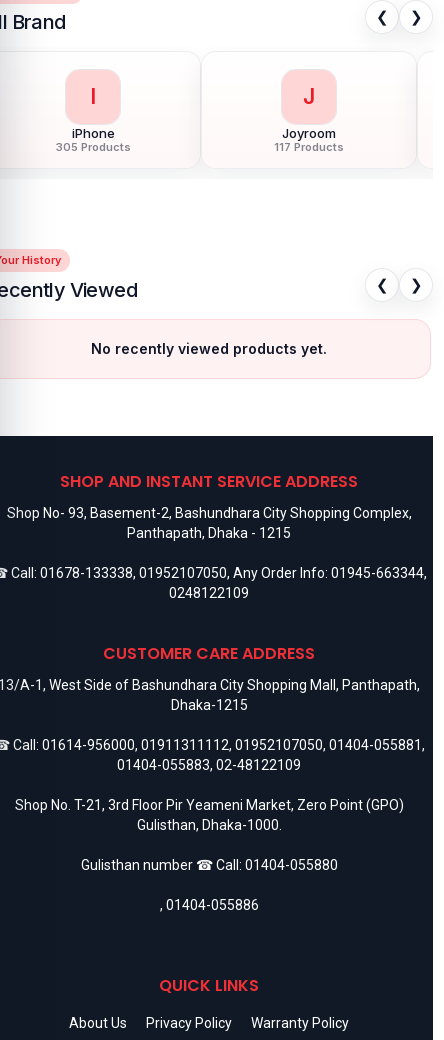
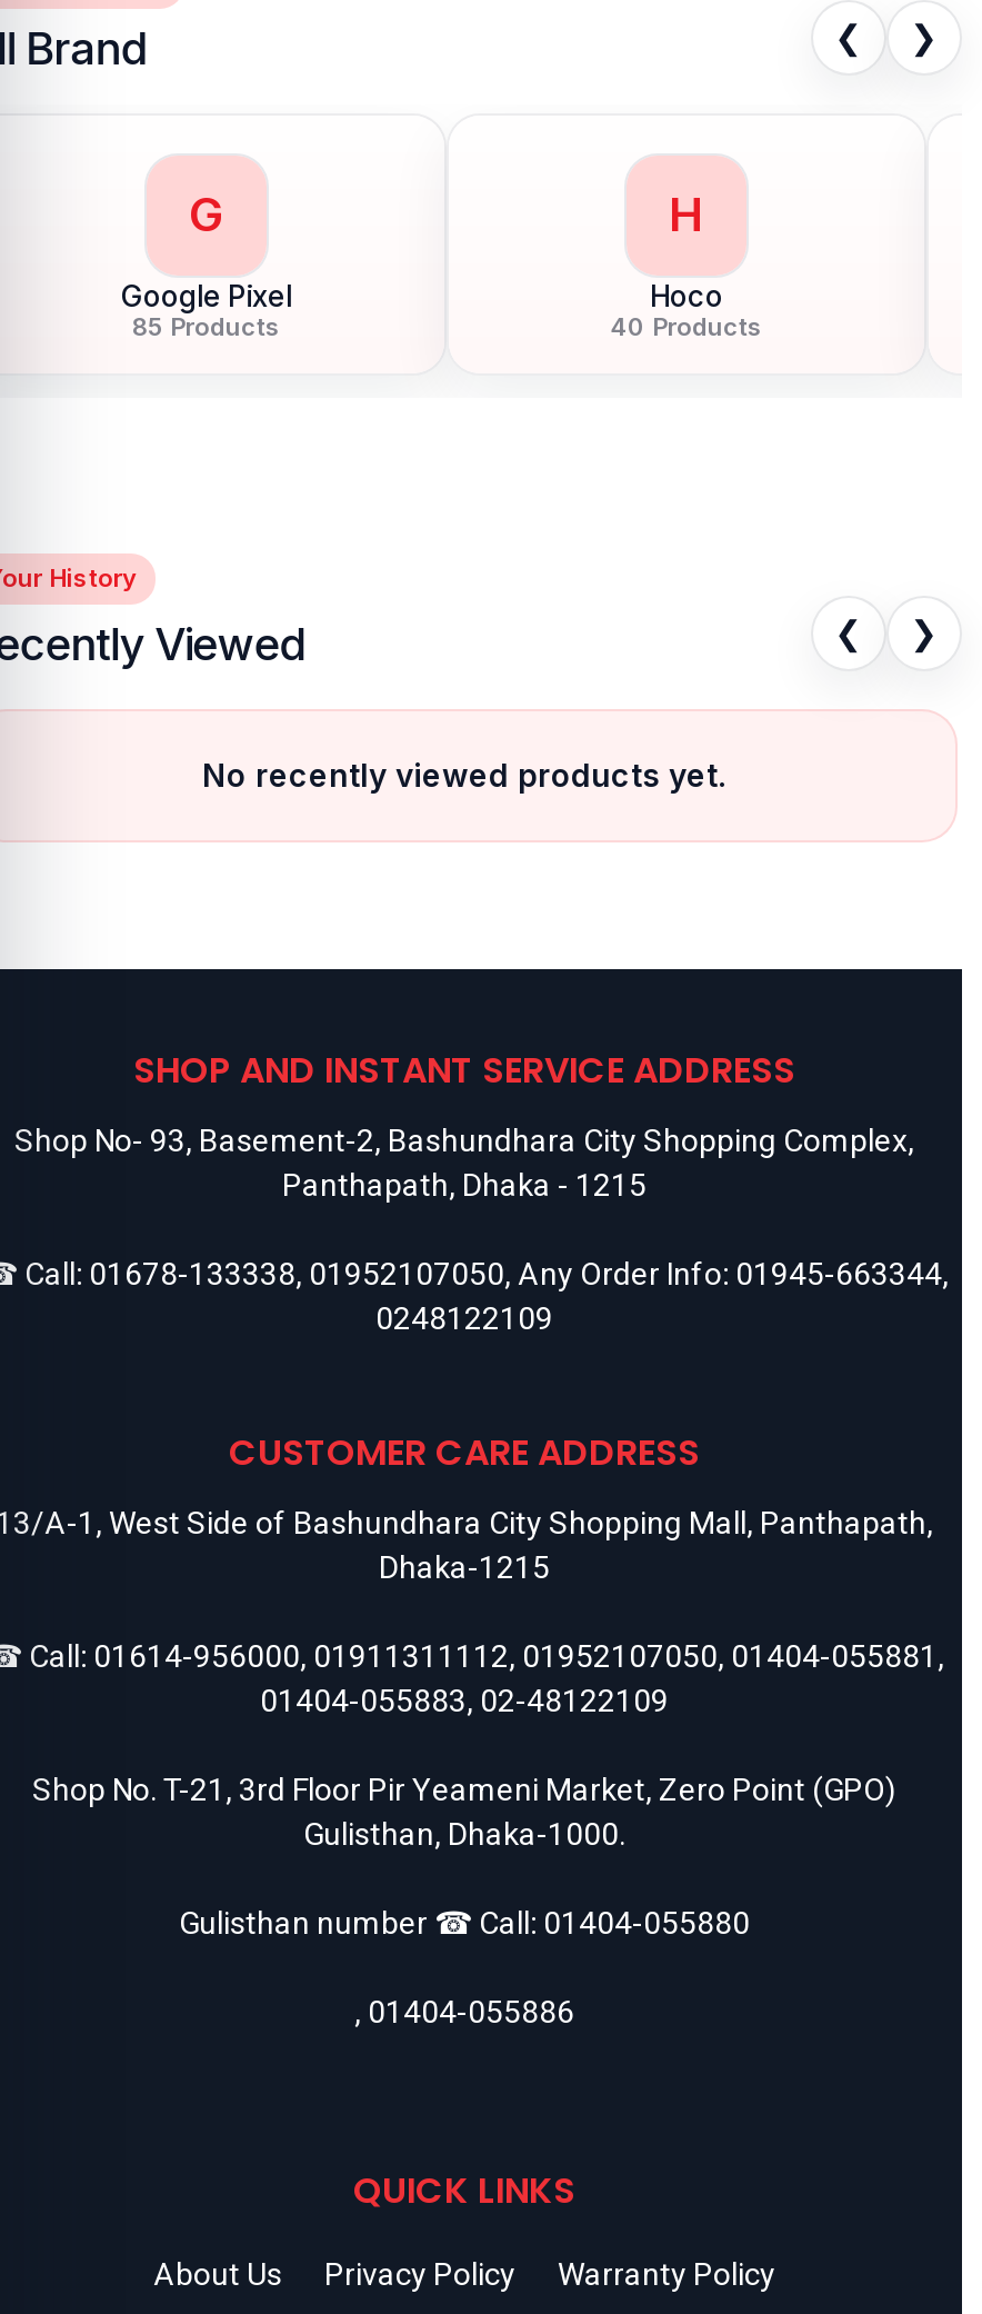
[90,84,96,109] I -> [189,187,224,242] G
[303,84,315,109] J -> [669,187,704,242] H
[55,124,130,153] iPhone | 305 Products -> [121,277,292,341] Google Pixel | 85 Products
[274,124,344,153] Joyroom | 117 Products -> [610,277,763,341] Hoco | 40 Products

